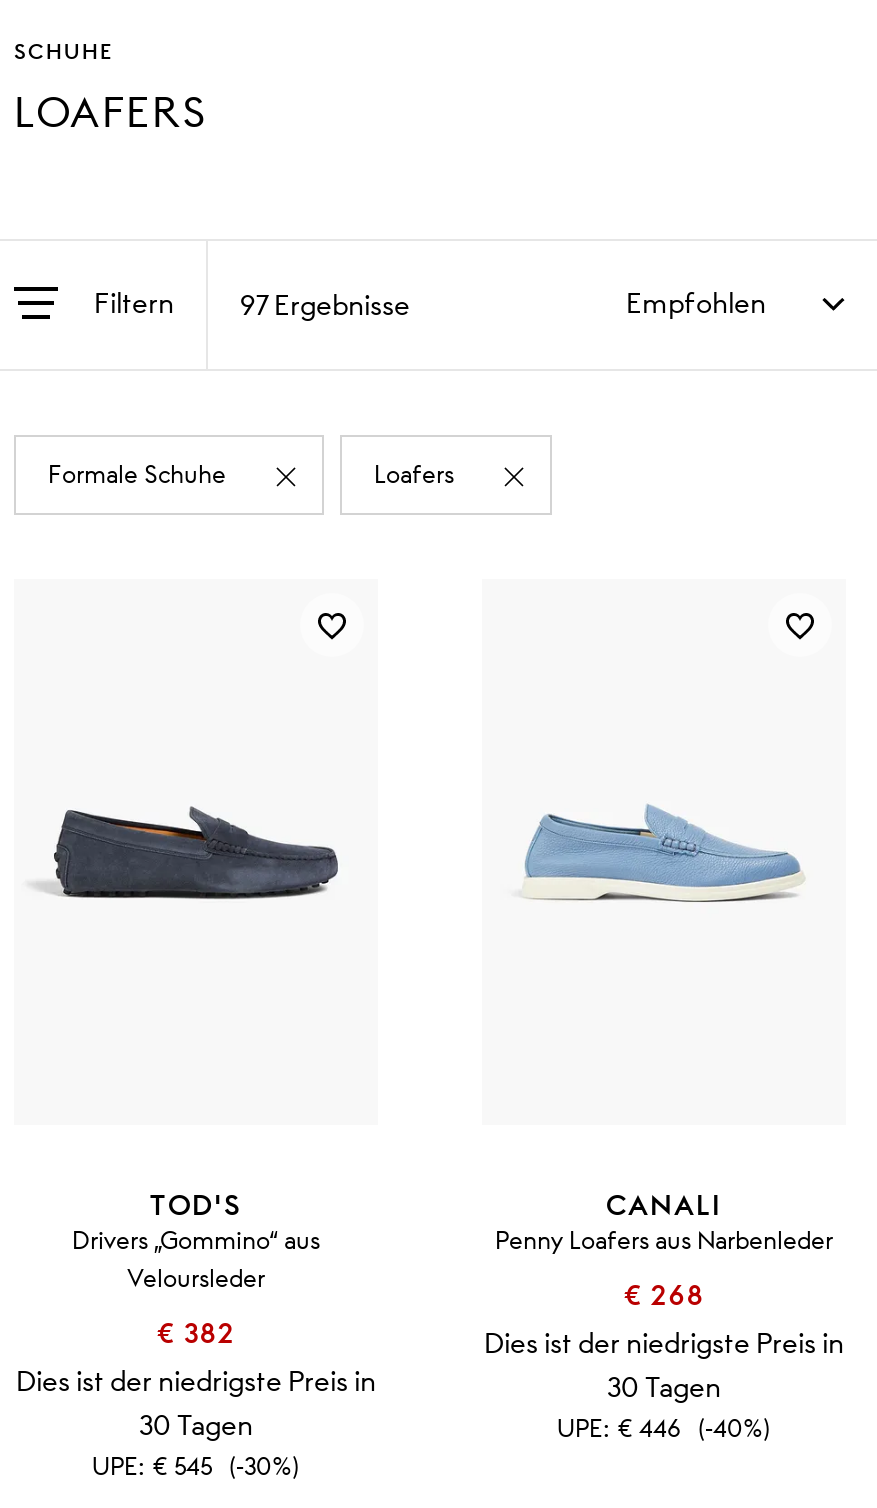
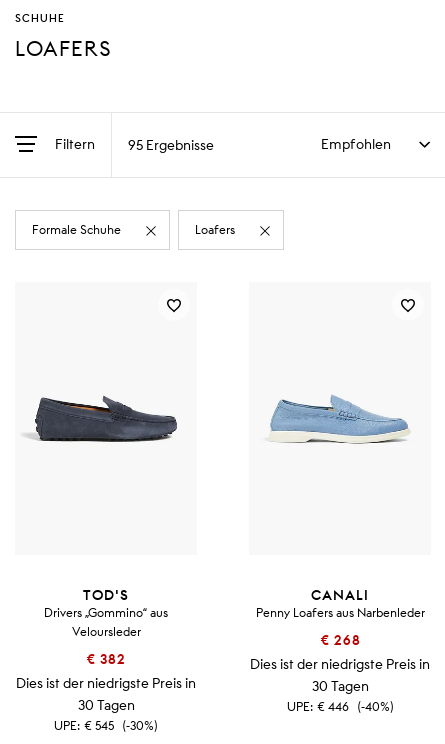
[240,289,410,321] 97 Ergebnisse -> [128,137,214,153] 95 Ergebnisse

